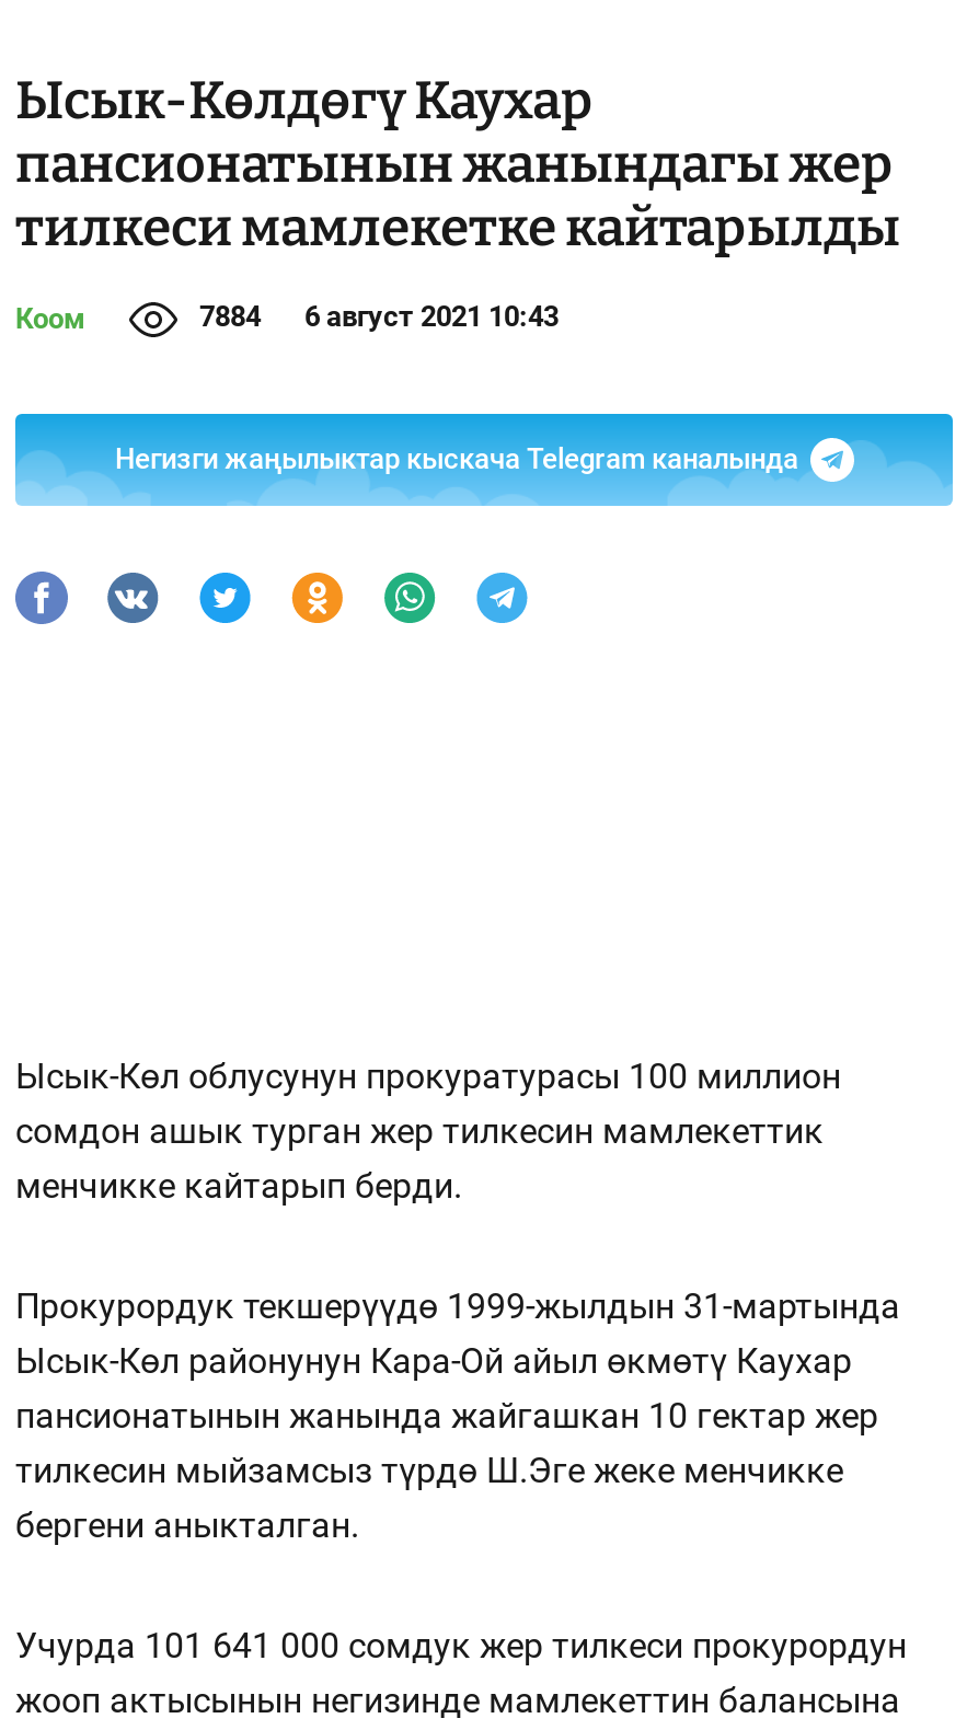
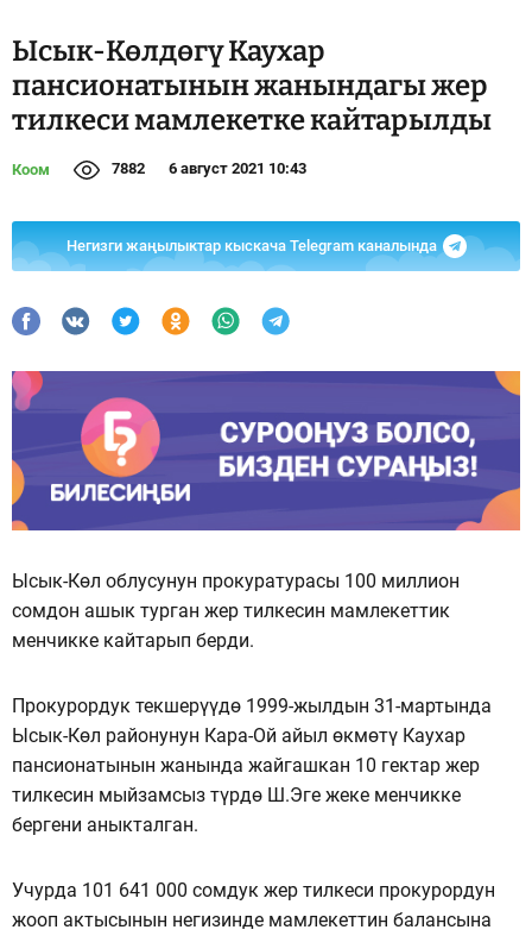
[199,300,559,333] 7884 6 август 2021 10:43 -> [112,159,306,177] 7882 6 август 2021 10:43
none -> [11,370,521,532] [image]

